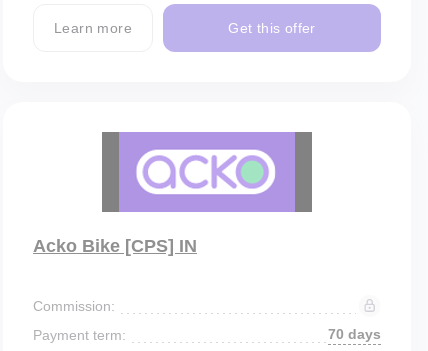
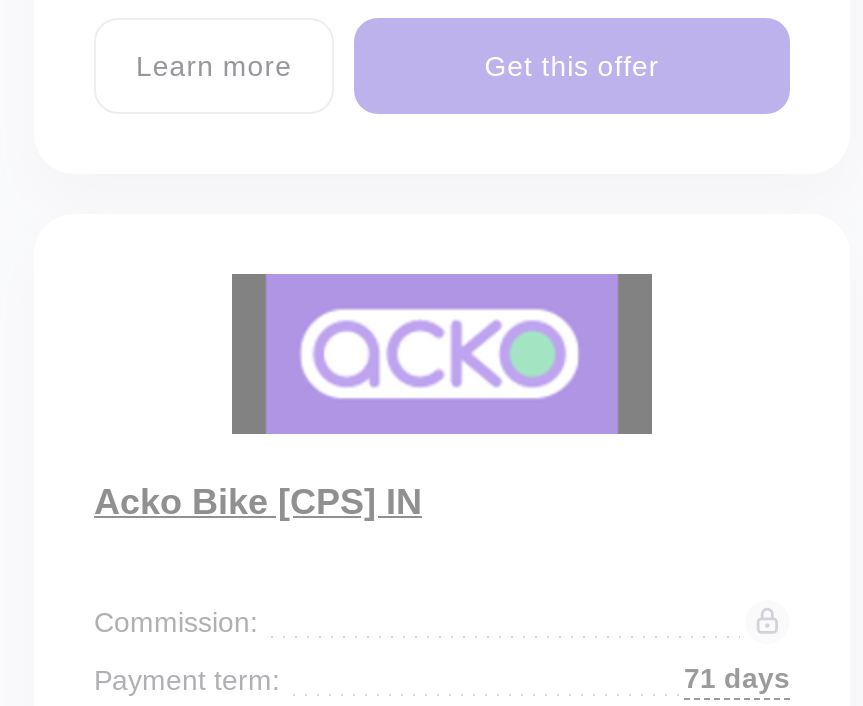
[328,326,381,342] 70 days -> [684,662,790,694] 71 days

